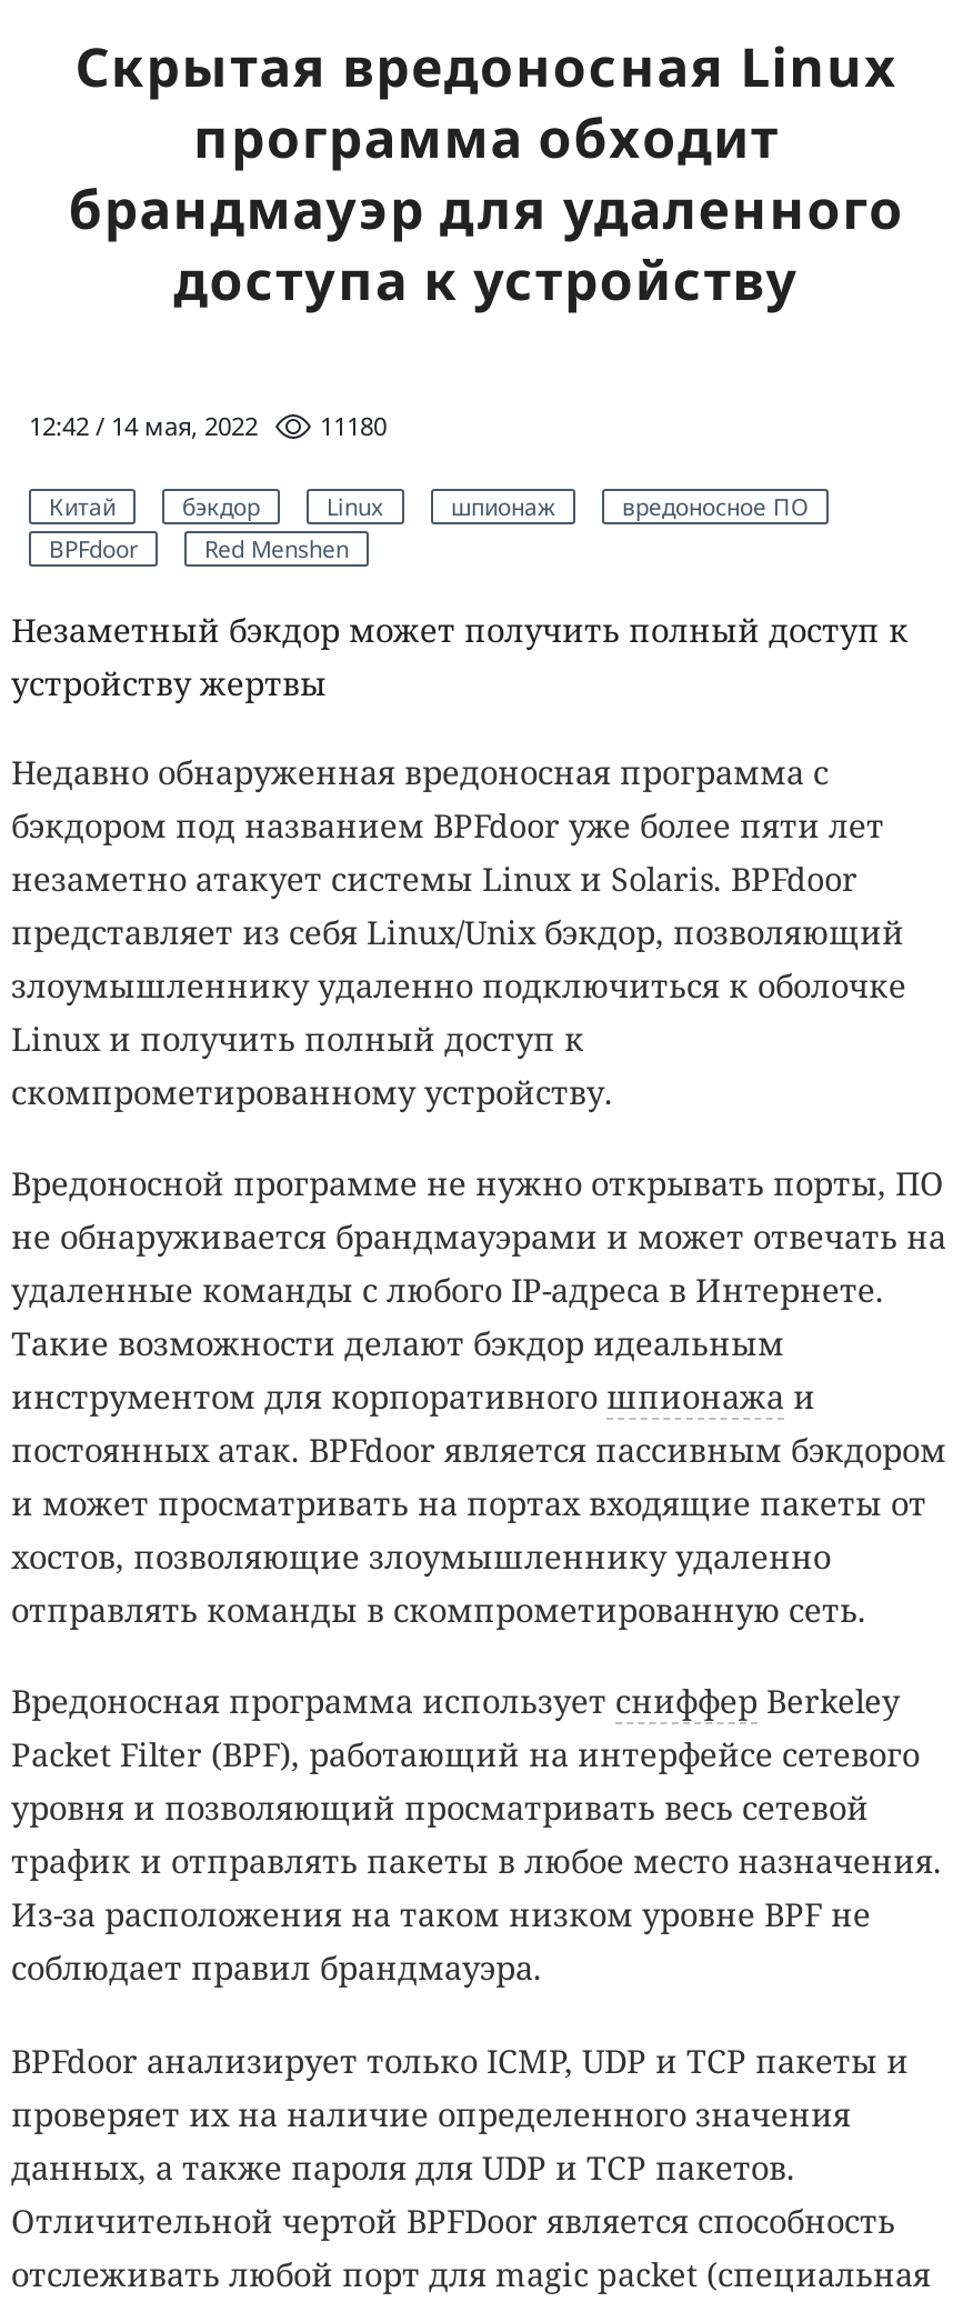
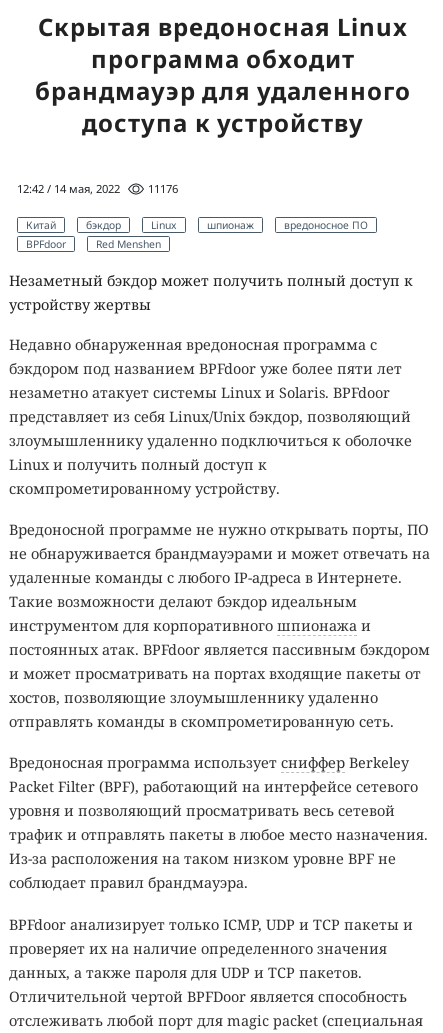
[29,408,387,442] 12:42 / 14 мая, 2022 11180 -> [17,181,178,196] 12:42 / 14 мая, 2022 11176

